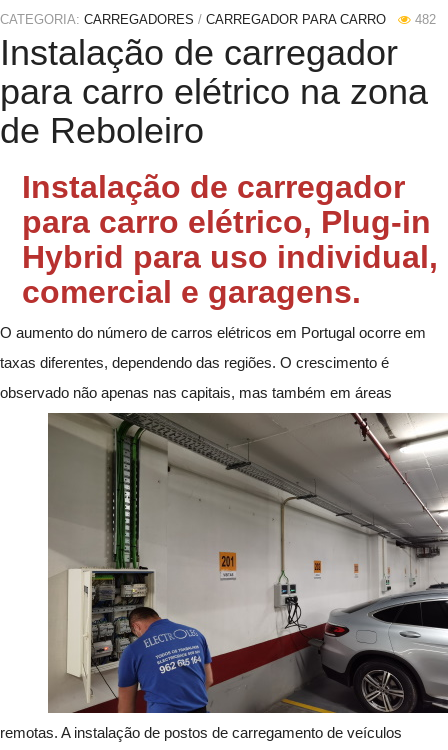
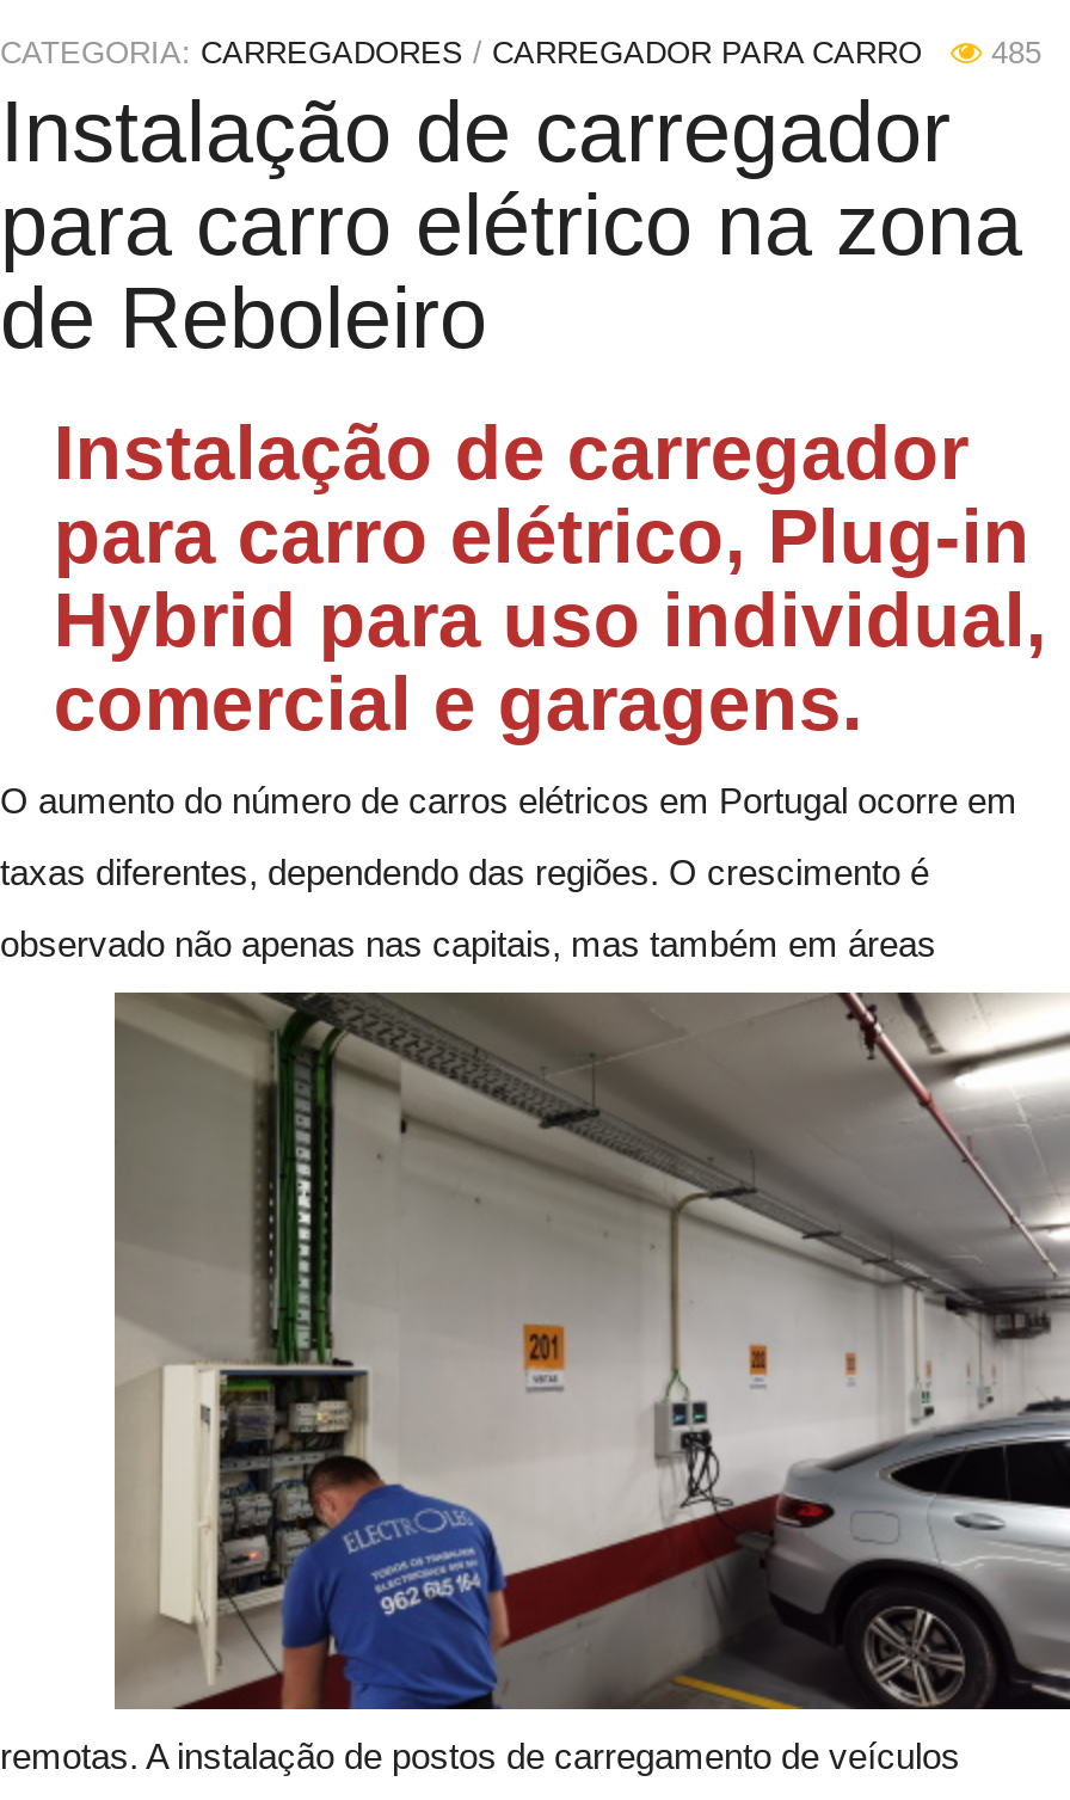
[0,12,436,27] CATEGORIA: CARREGADORES / CARREGADOR PARA CARRO 482 -> [0,35,1041,70] CATEGORIA: CARREGADORES / CARREGADOR PARA CARRO 485

